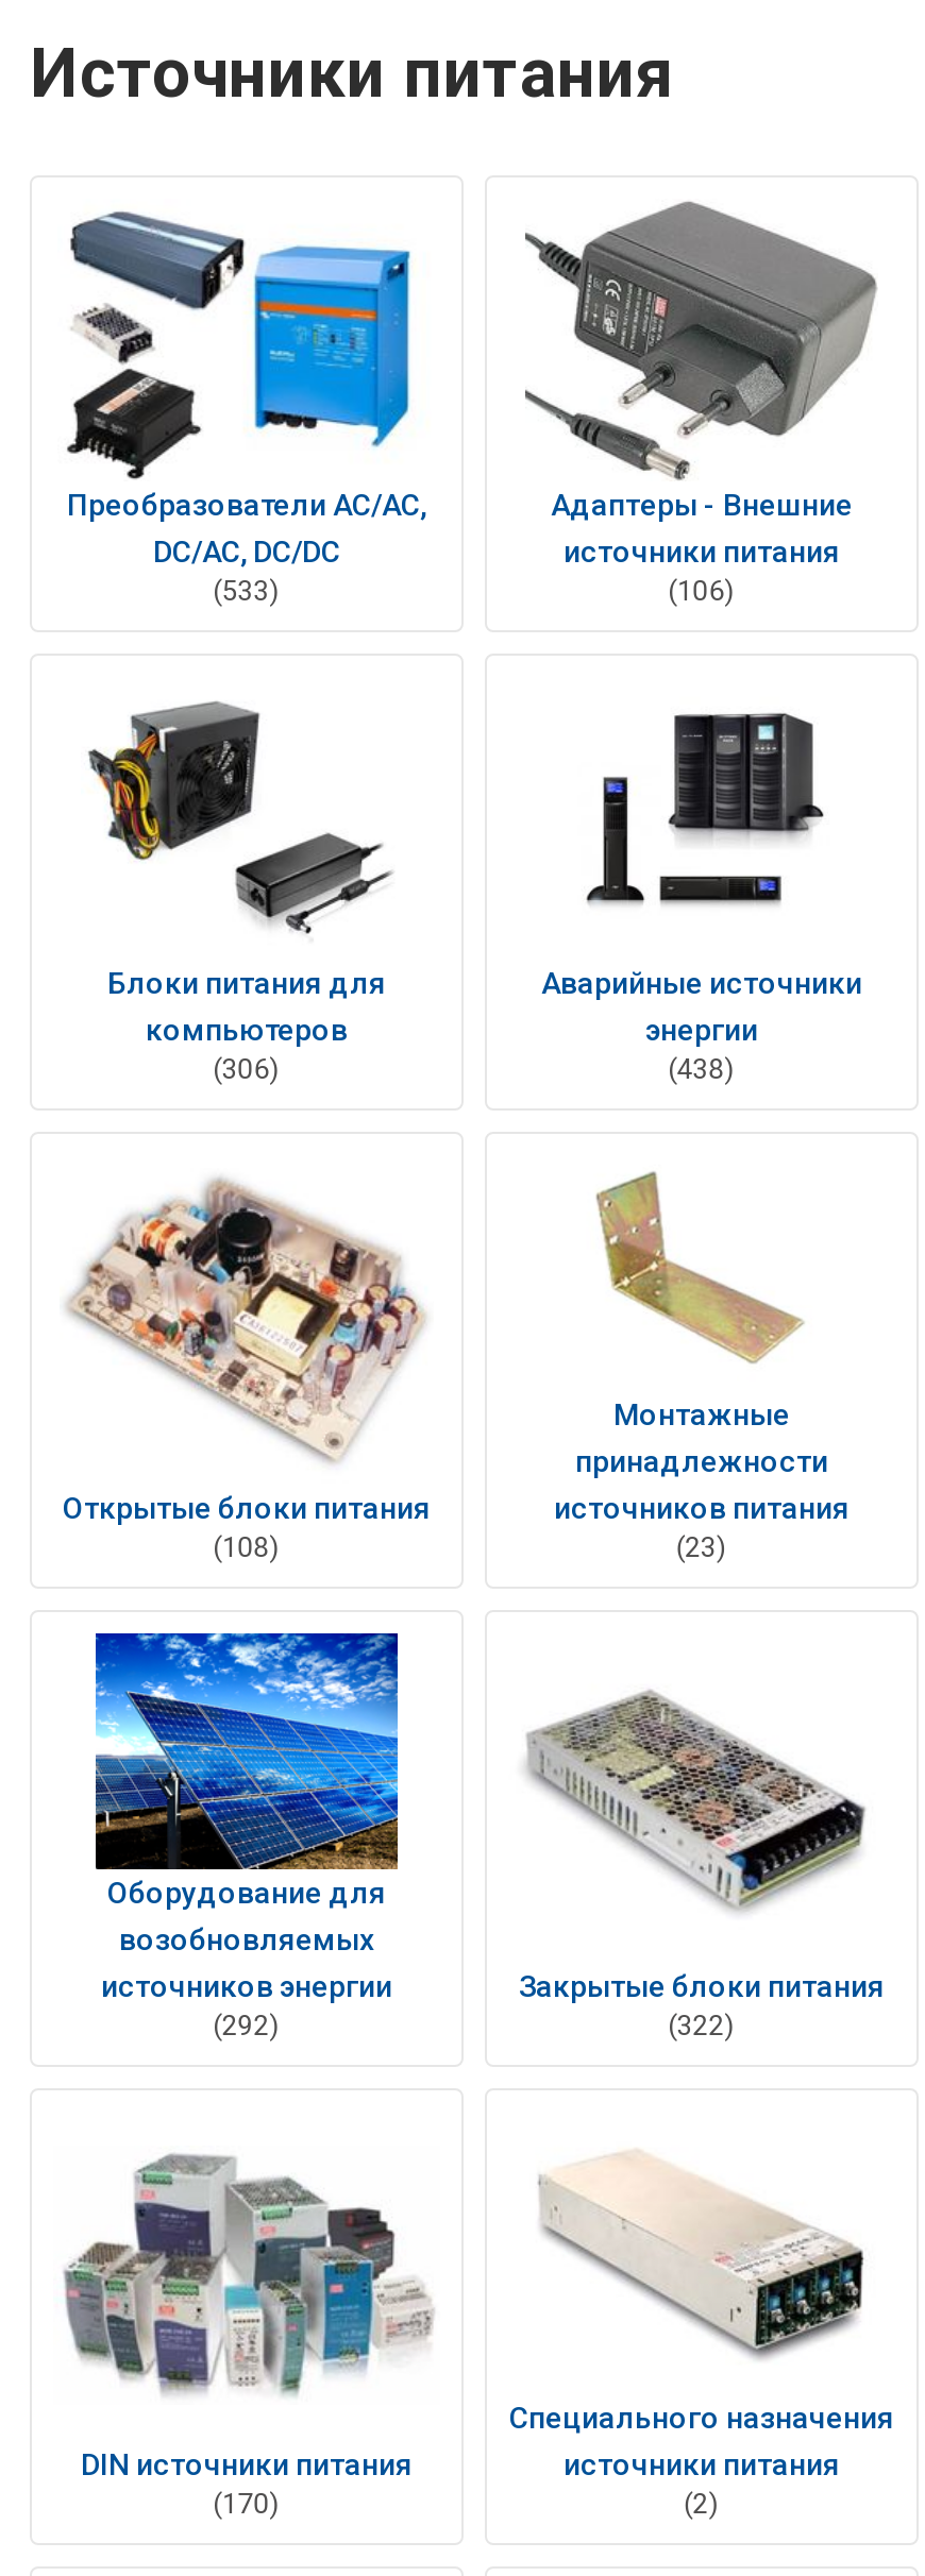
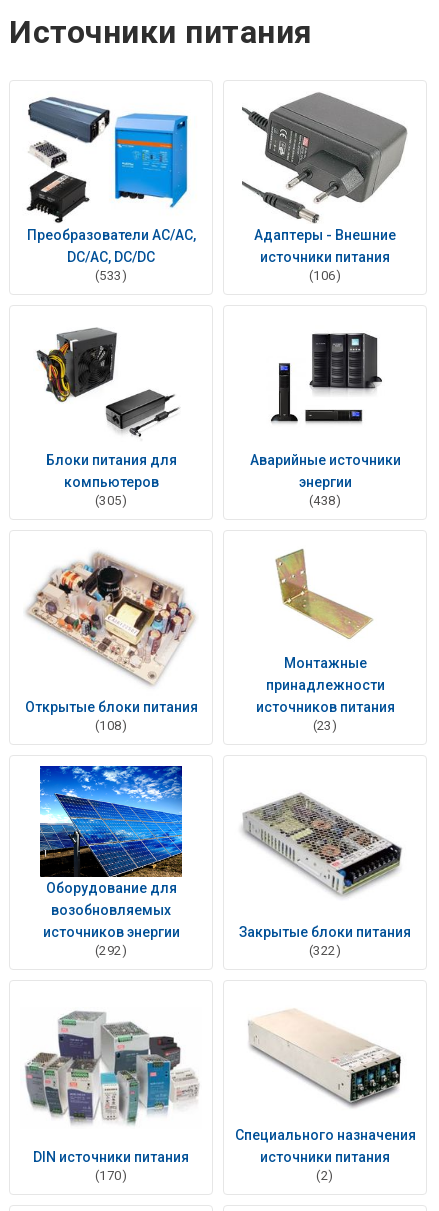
[213,1052,281,1084] (306) -> [95,492,127,507] (305)

